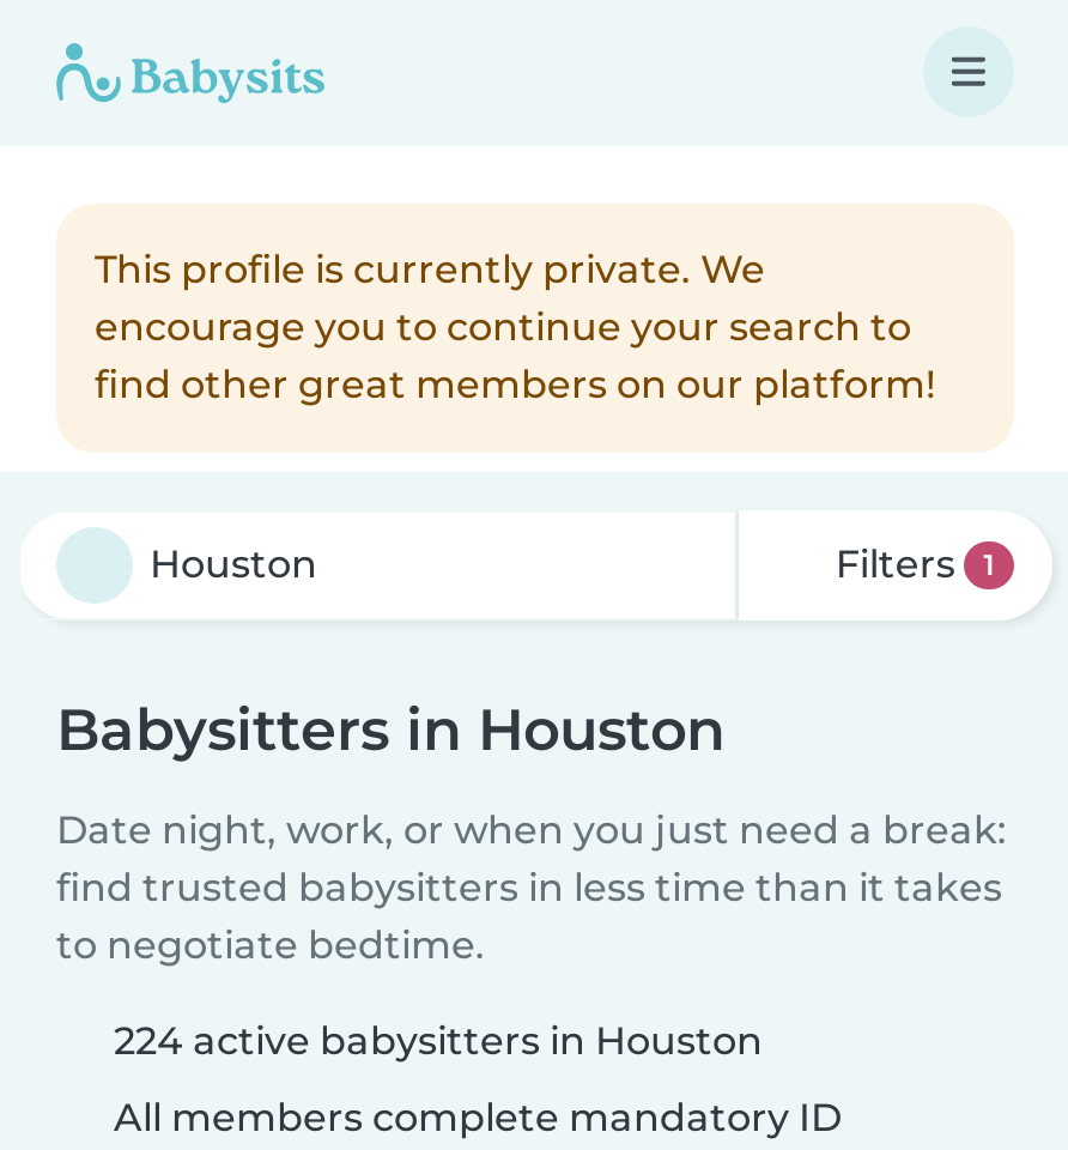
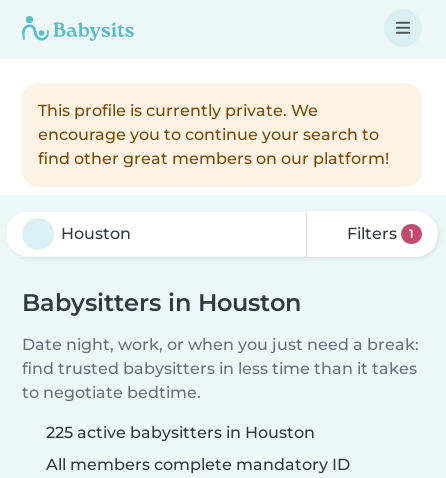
[114,1018,763,1064] 224 active babysitters in Houston -> [46,423,315,442] 225 active babysitters in Houston

